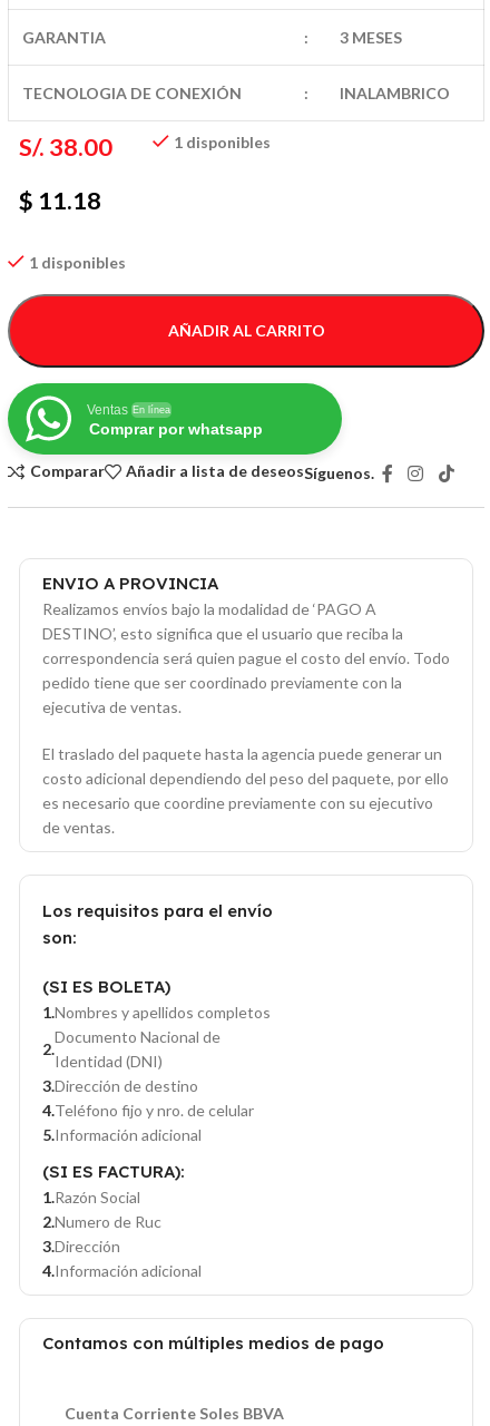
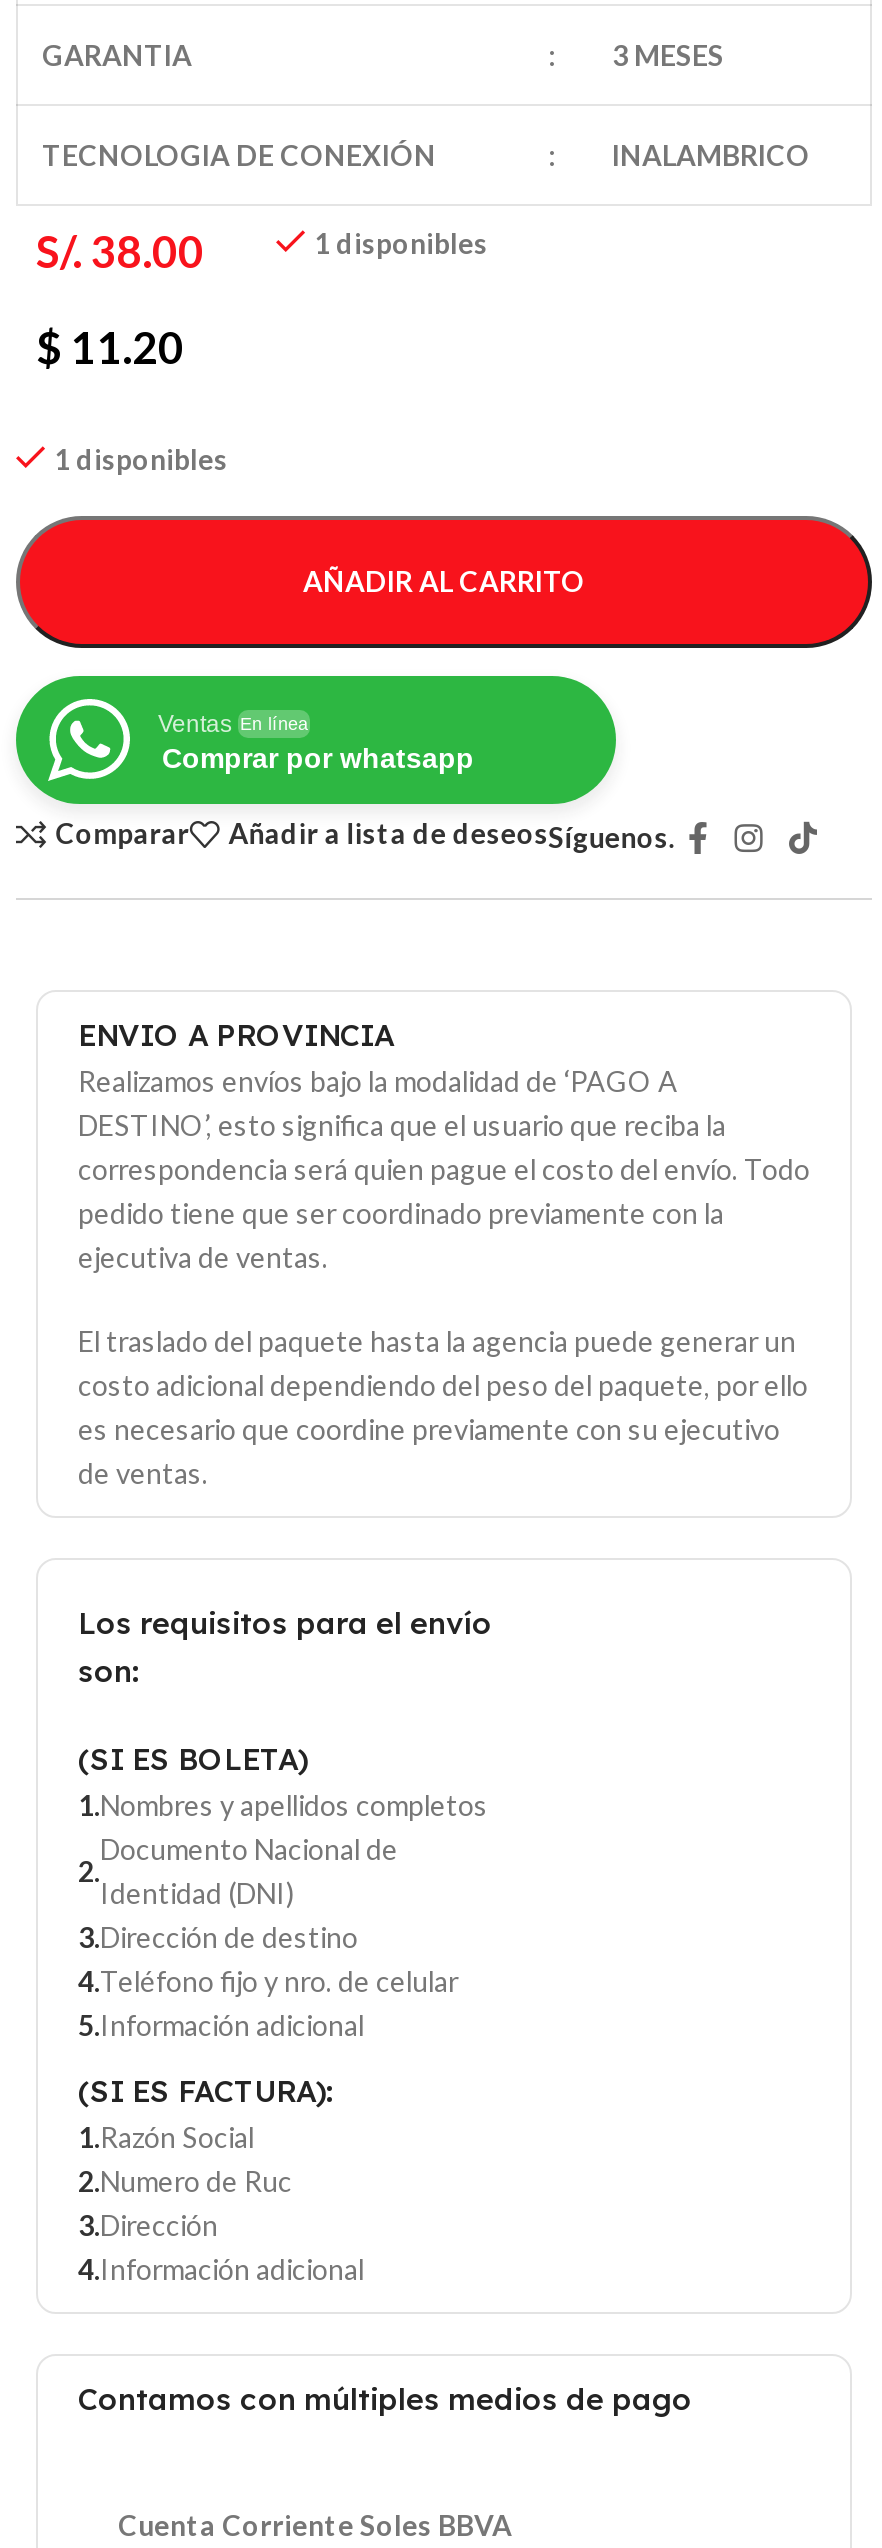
[19,186,101,215] $ 11.18 -> [36,322,184,374] $ 11.20

